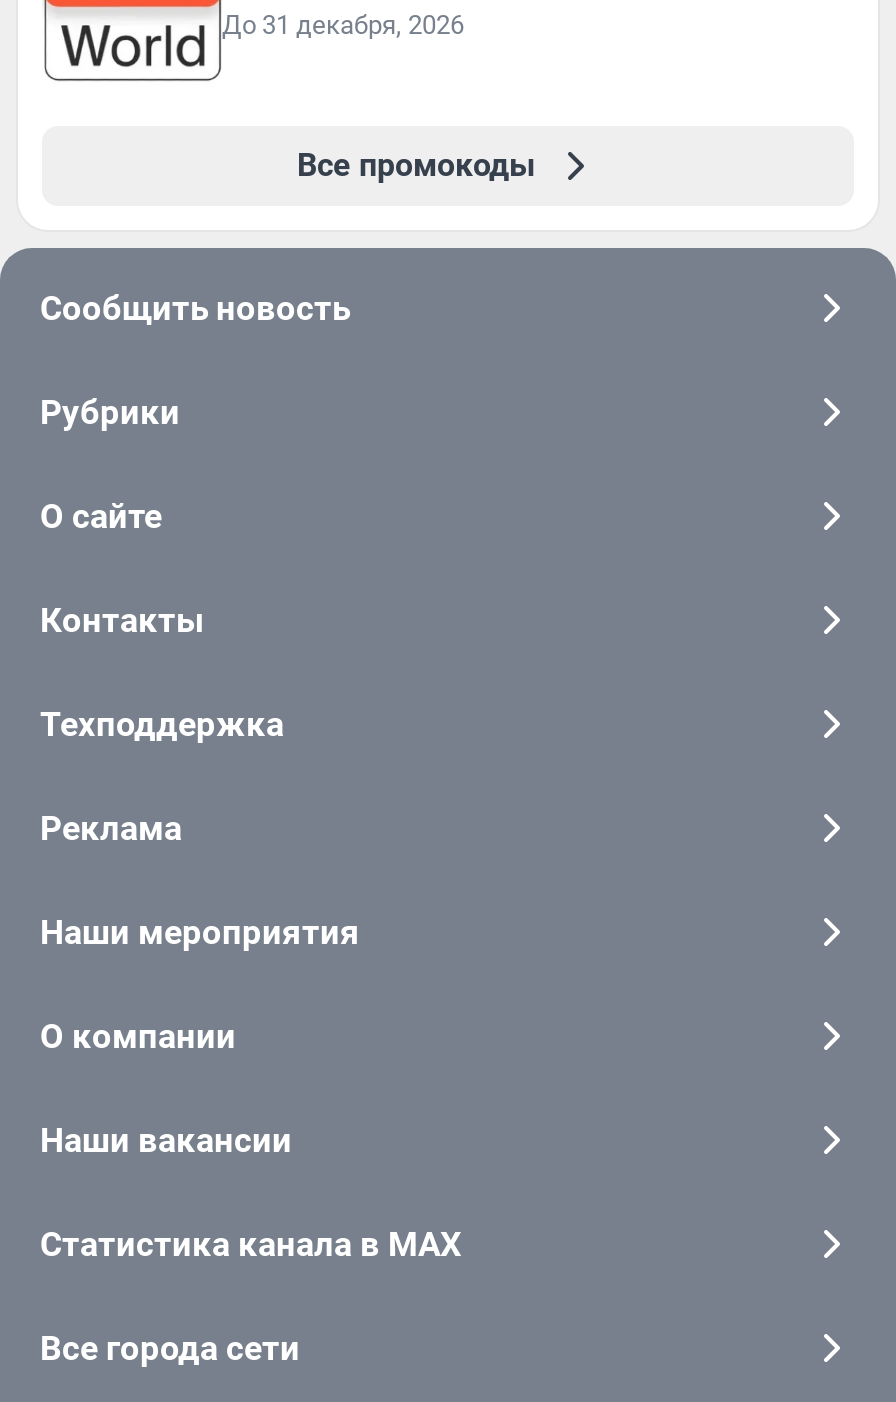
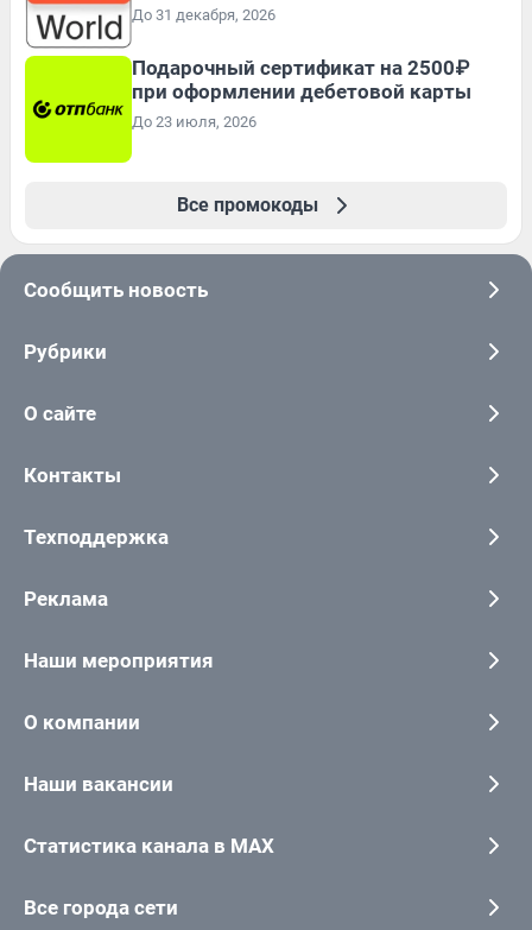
none -> [24,55,471,164] [image] | Подарочный сертификат на 2500₽ | при оформлении дебетовой карты | До 23 июля, 2026

